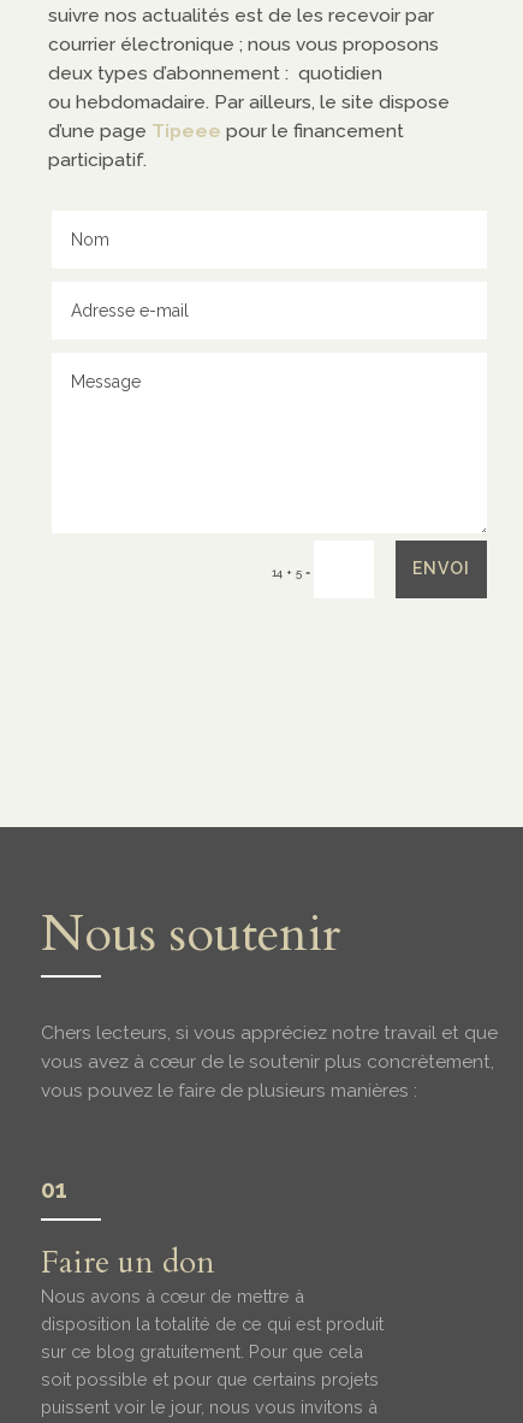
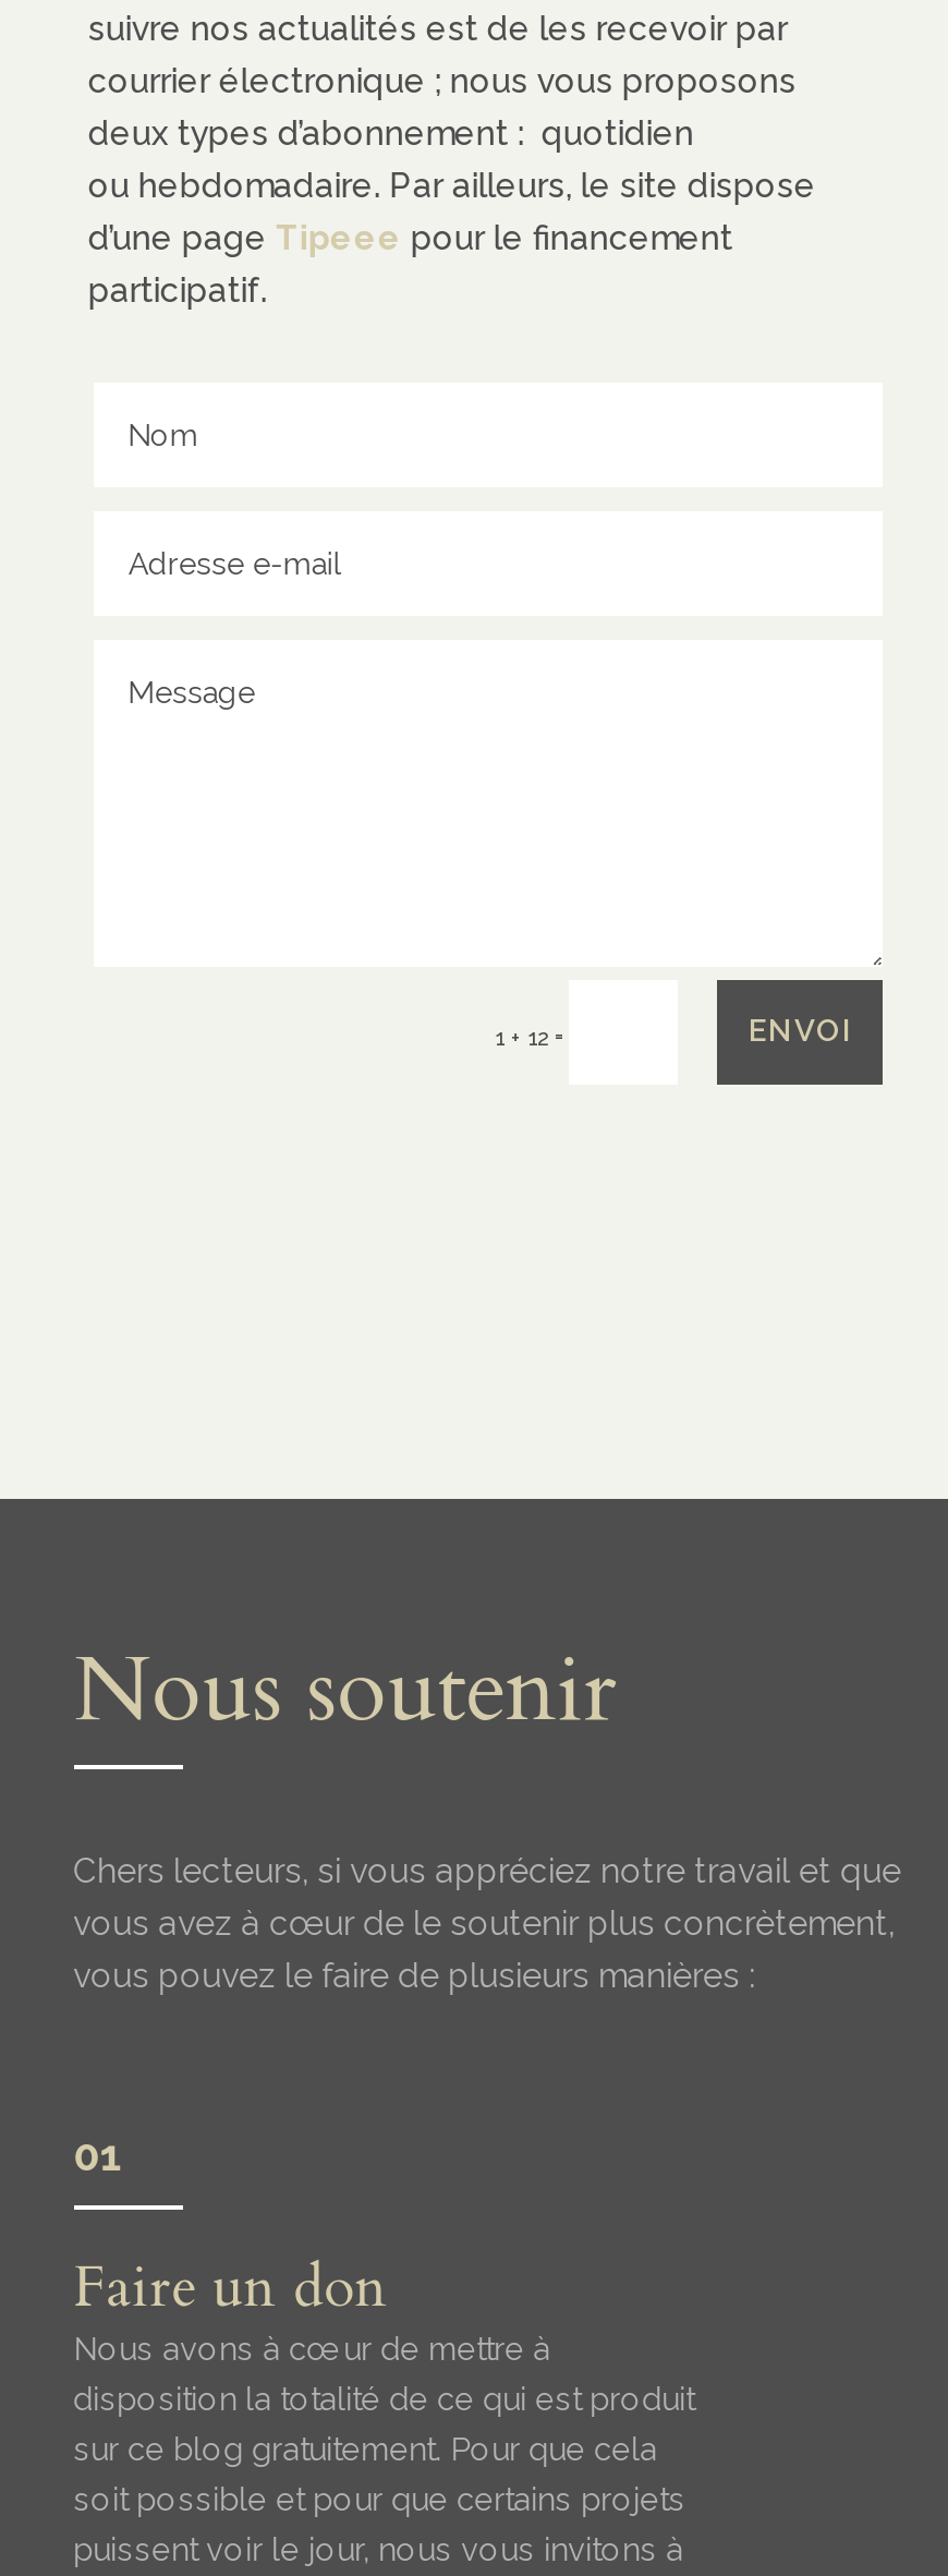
[272,565,314,579] 14 + 5 = -> [496,1023,570,1048] 1 + 12 =

